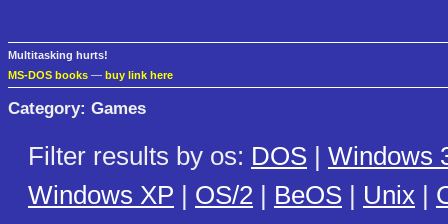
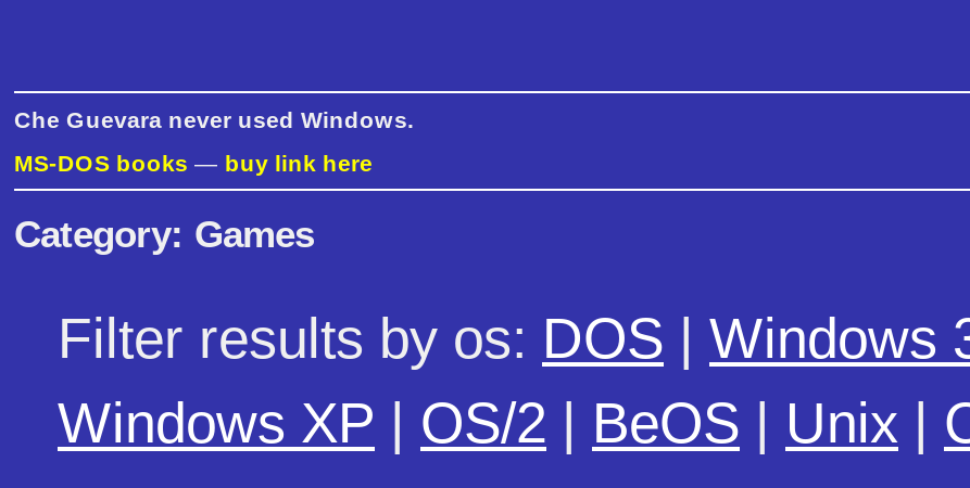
[8,49,108,61] Multitasking hurts! -> [14,107,414,133] Che Guevara never used Windows.

